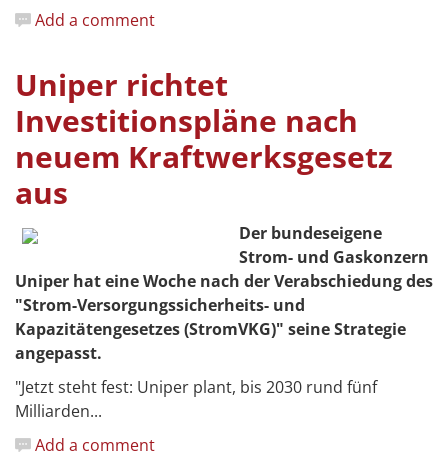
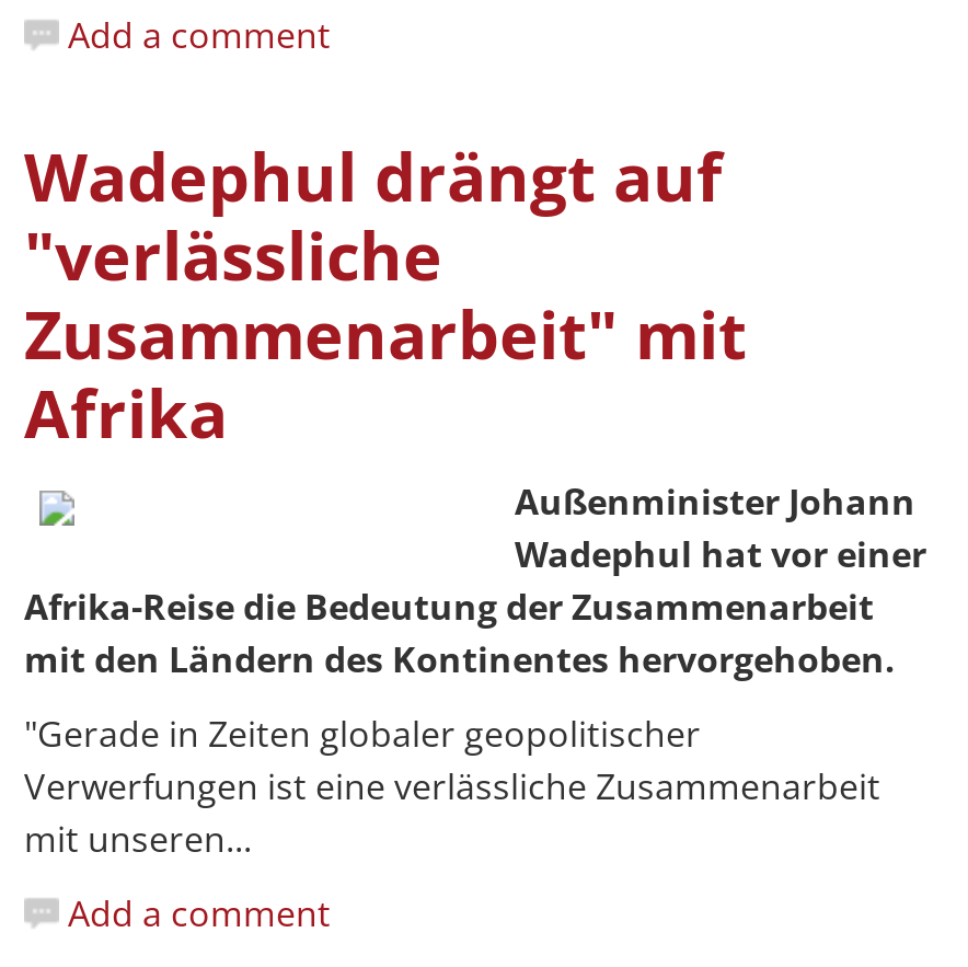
[15,64,433,364] Uniper richtet | Investitionspläne nach | neuem Kraftwerksgesetz | aus | Der bundeseigene | Strom- und Gaskonzern | Uniper hat eine Woche nach der Verabschiedung des | "Strom-Versorgungssicherheits- und | Kapazitätengesetzes (StromVKG)" seine Strategie | angepasst. -> [24,131,926,683] Wadephul drängt auf | "verlässliche | Zusammenarbeit" mit | Afrika | Außenminister Johann | Wadephul hat vor einer | Afrika-Reise die Bedeutung der Zusammenarbeit | mit den Ländern des Kontinentes hervorgehoben.
[15,376,377,422] "Jetzt steht fest: Uniper plant, bis 2030 rund fünf | Milliarden... -> [24,710,880,863] "Gerade in Zeiten globaler geopolitischer | Verwerfungen ist eine verlässliche Zusammenarbeit | mit unseren...

